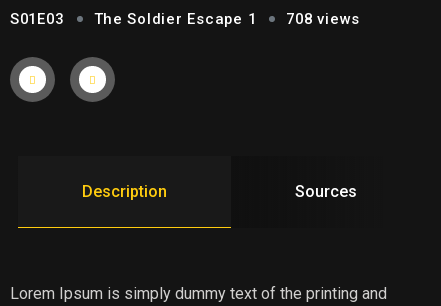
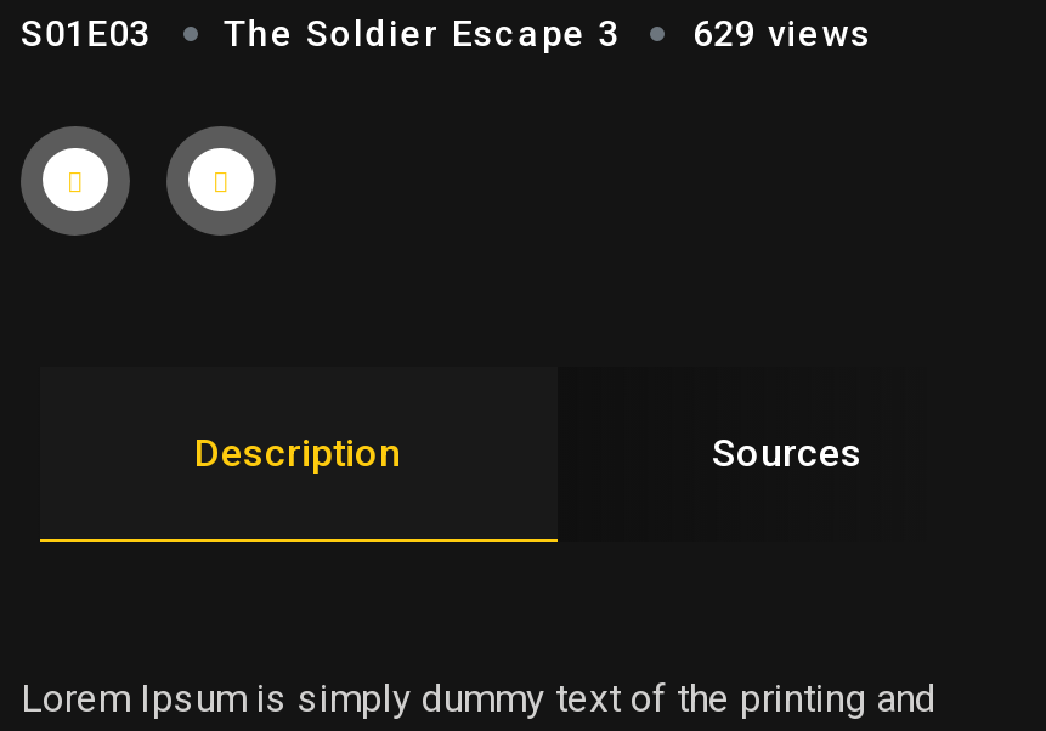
[93,10,256,28] The Soldier Escape 1 -> [224,13,620,57] The Soldier Escape 3
[286,10,360,28] 708 views -> [692,13,872,57] 629 views

